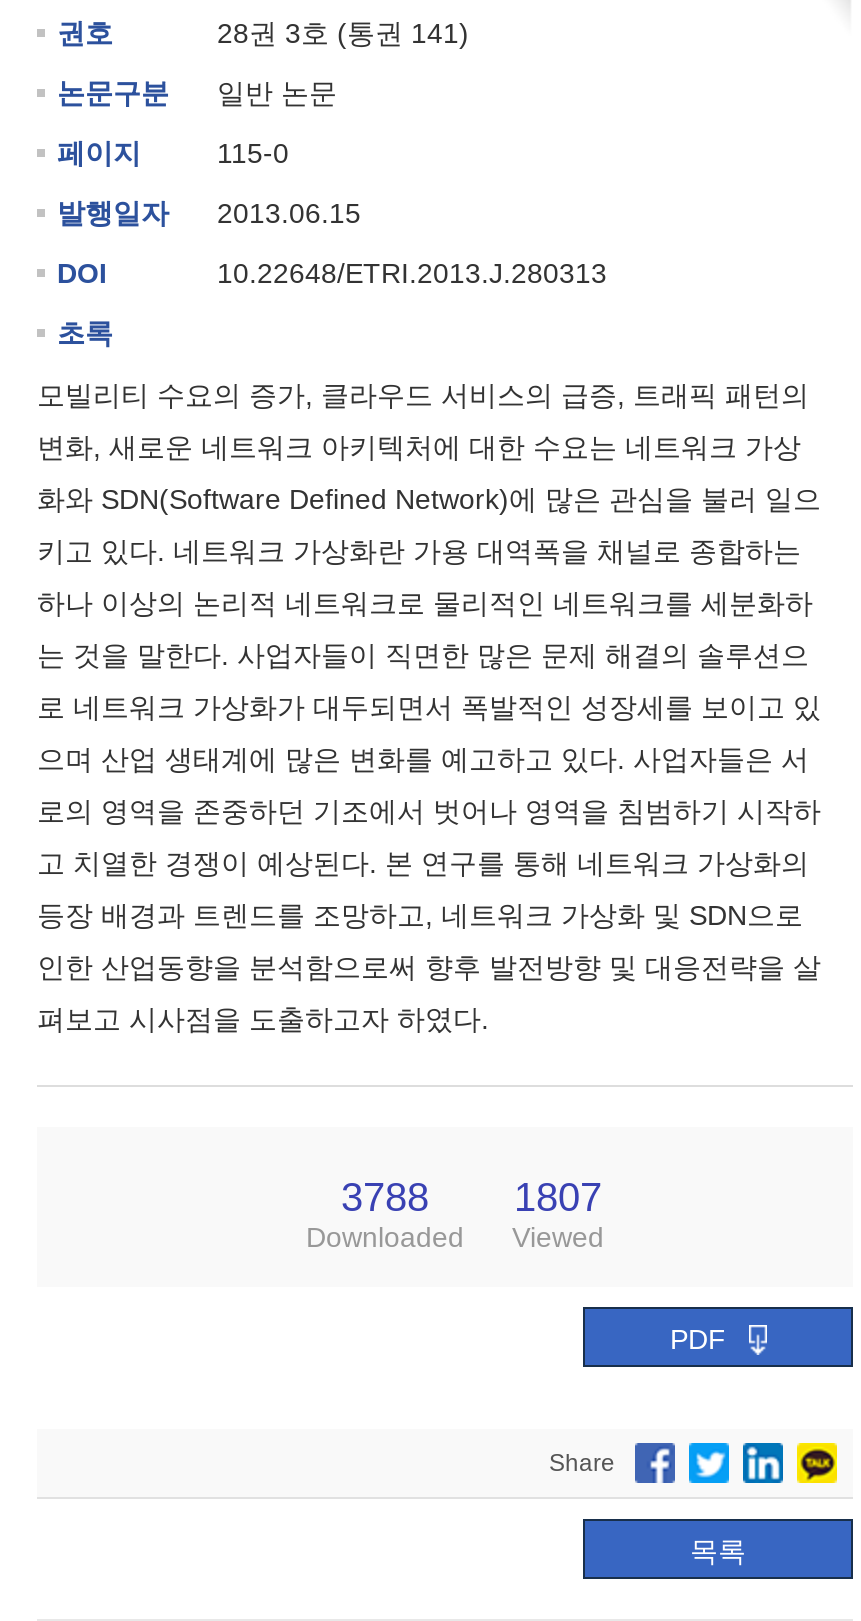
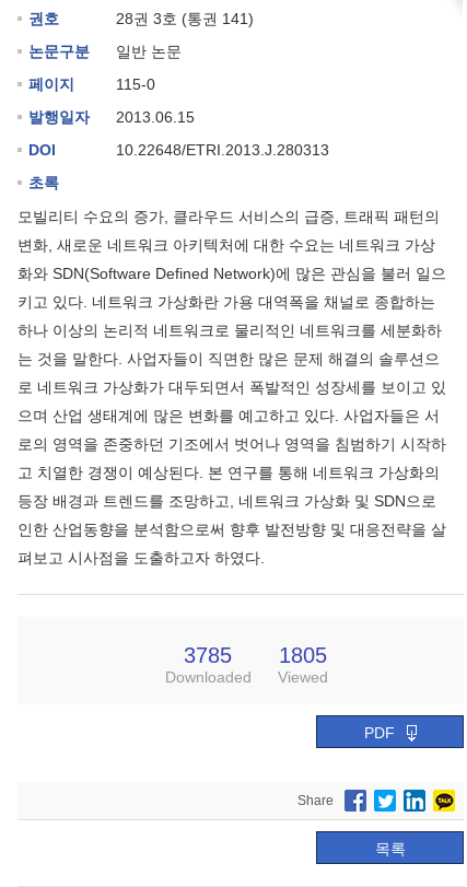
[341,1175,429,1219] 3788 -> [184,643,232,667] 3785
[514,1175,602,1219] 1807 -> [278,643,326,667] 1805

